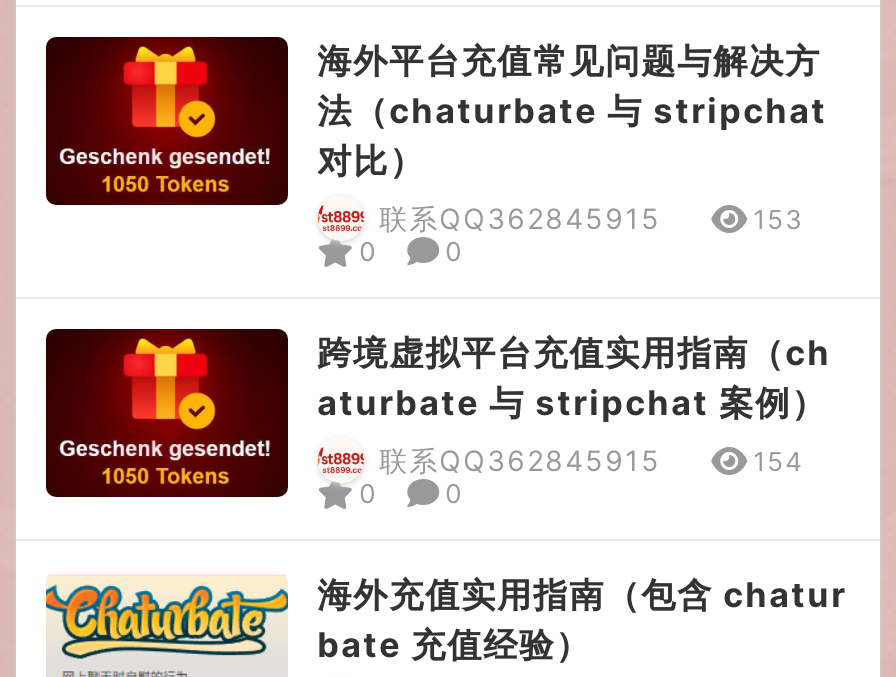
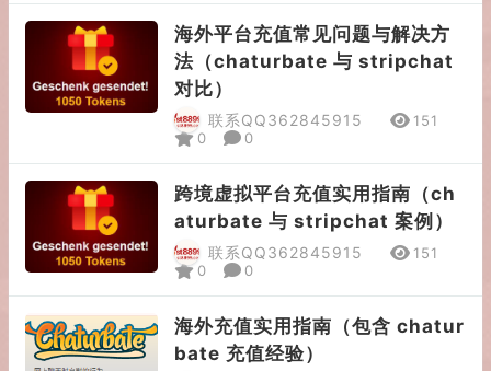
[753,203,803,235] 153 -> [413,112,438,129] 151
[753,445,803,477] 154 -> [413,244,438,262] 151

